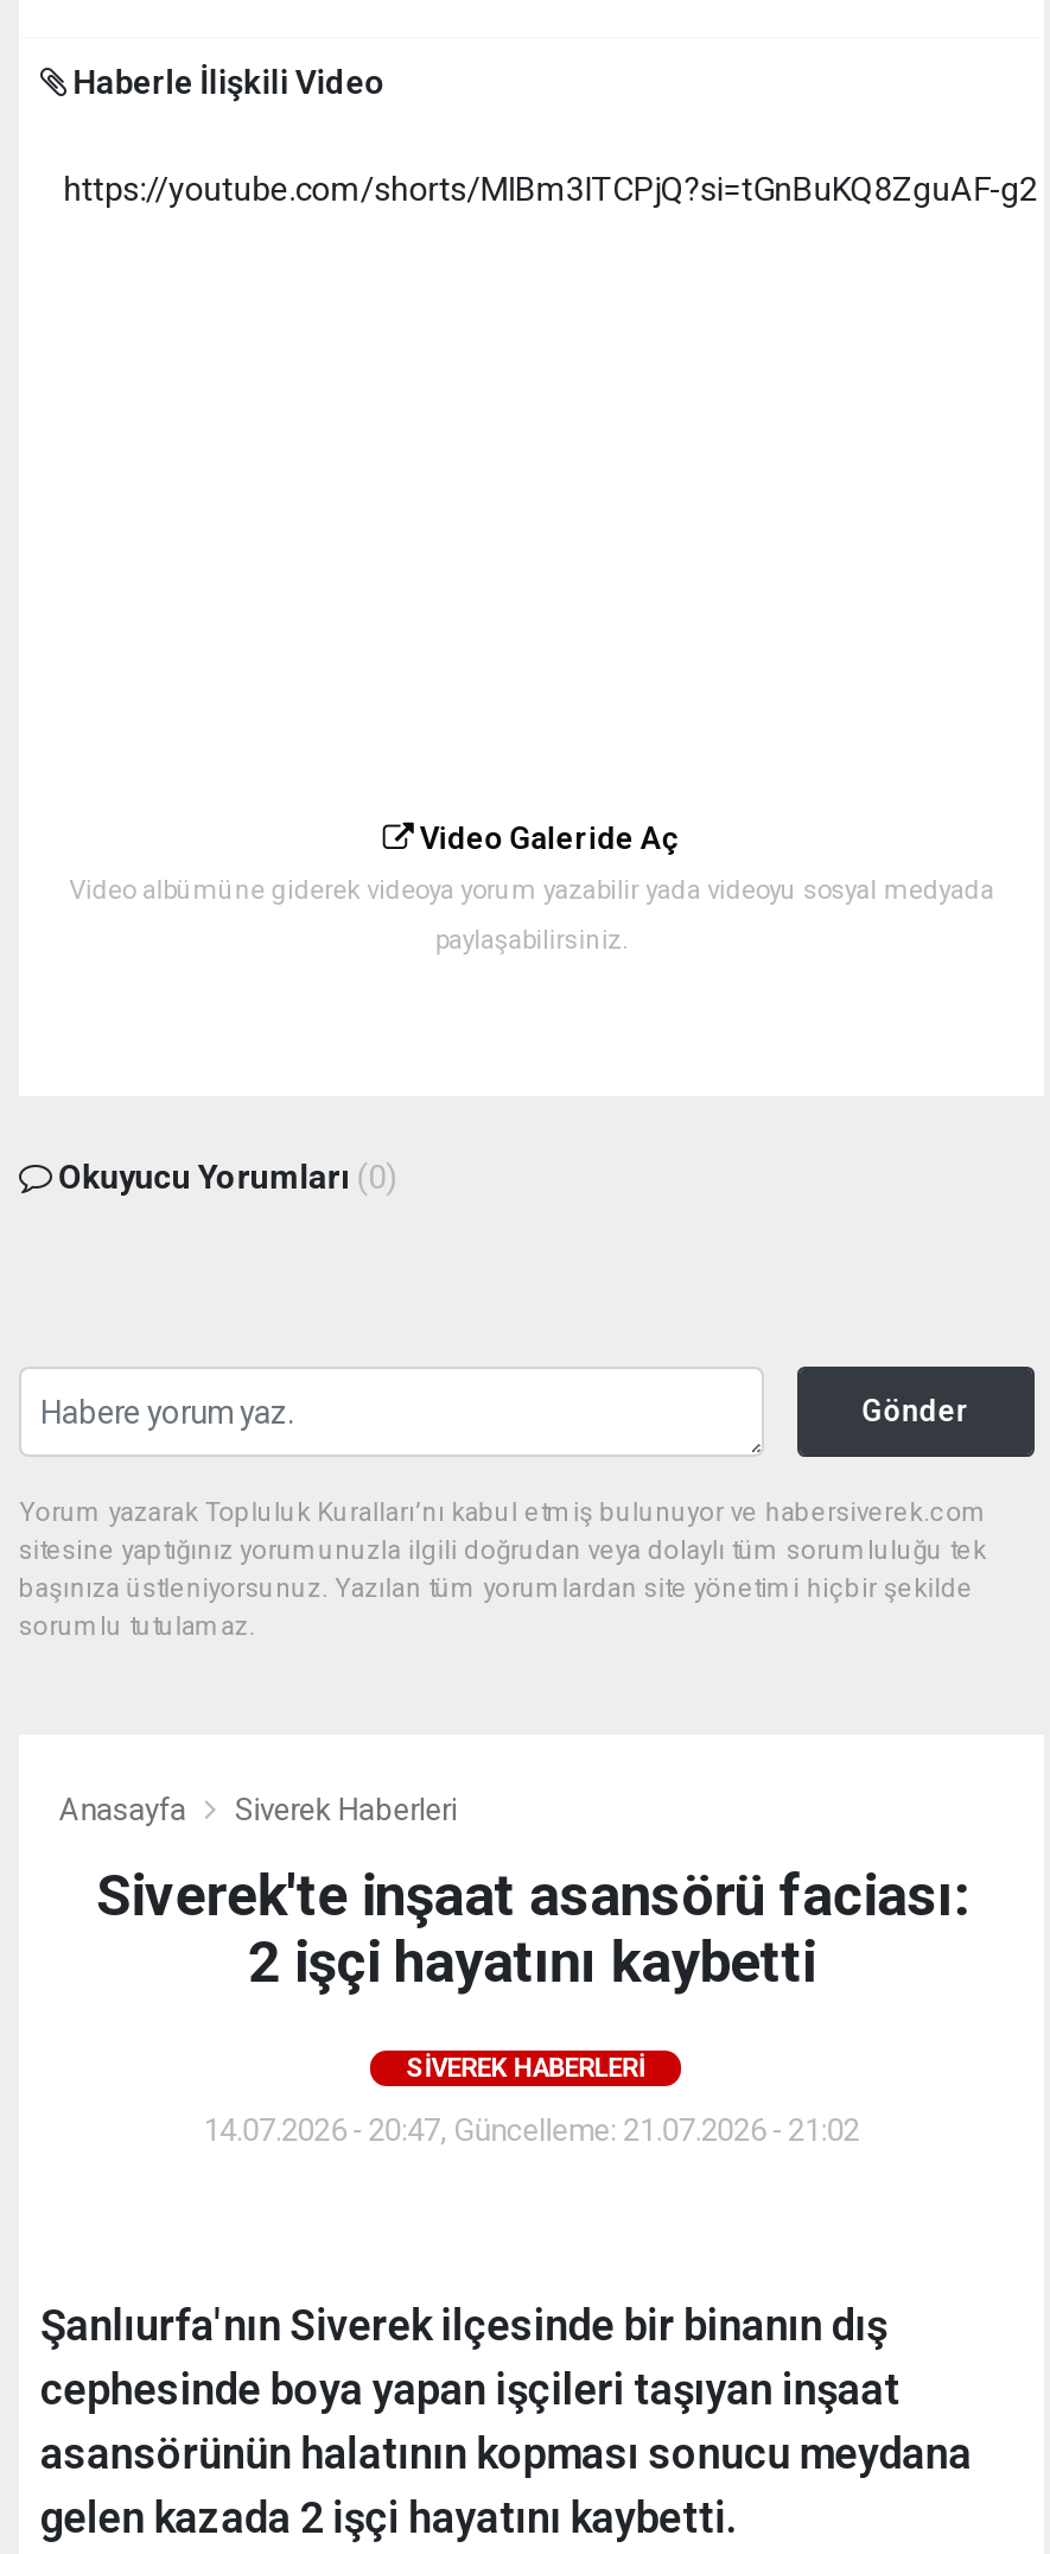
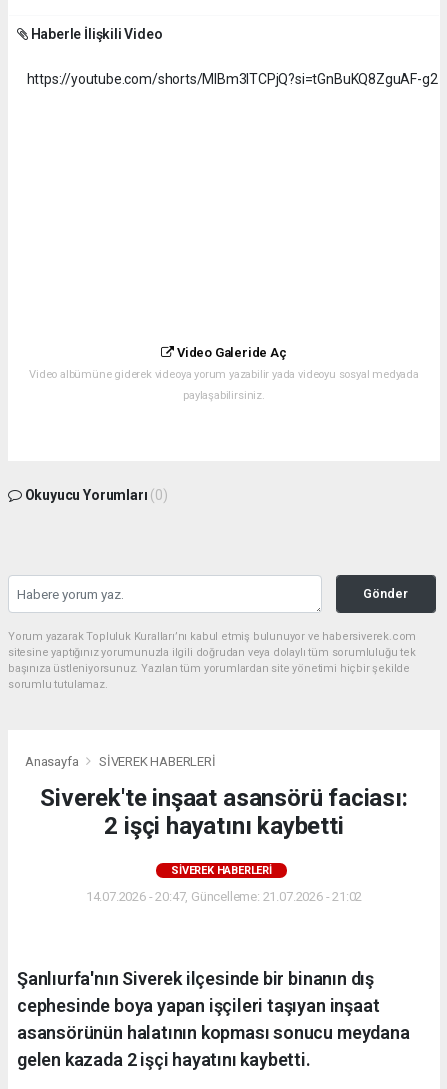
[235,1792,457,1827] Siverek Haberleri -> [99,754,216,769] SİVEREK HABERLERİ
[406,2053,645,2084] SIVEREK HABERLERI -> [171,864,272,877] SİVEREK HABERLERİ

